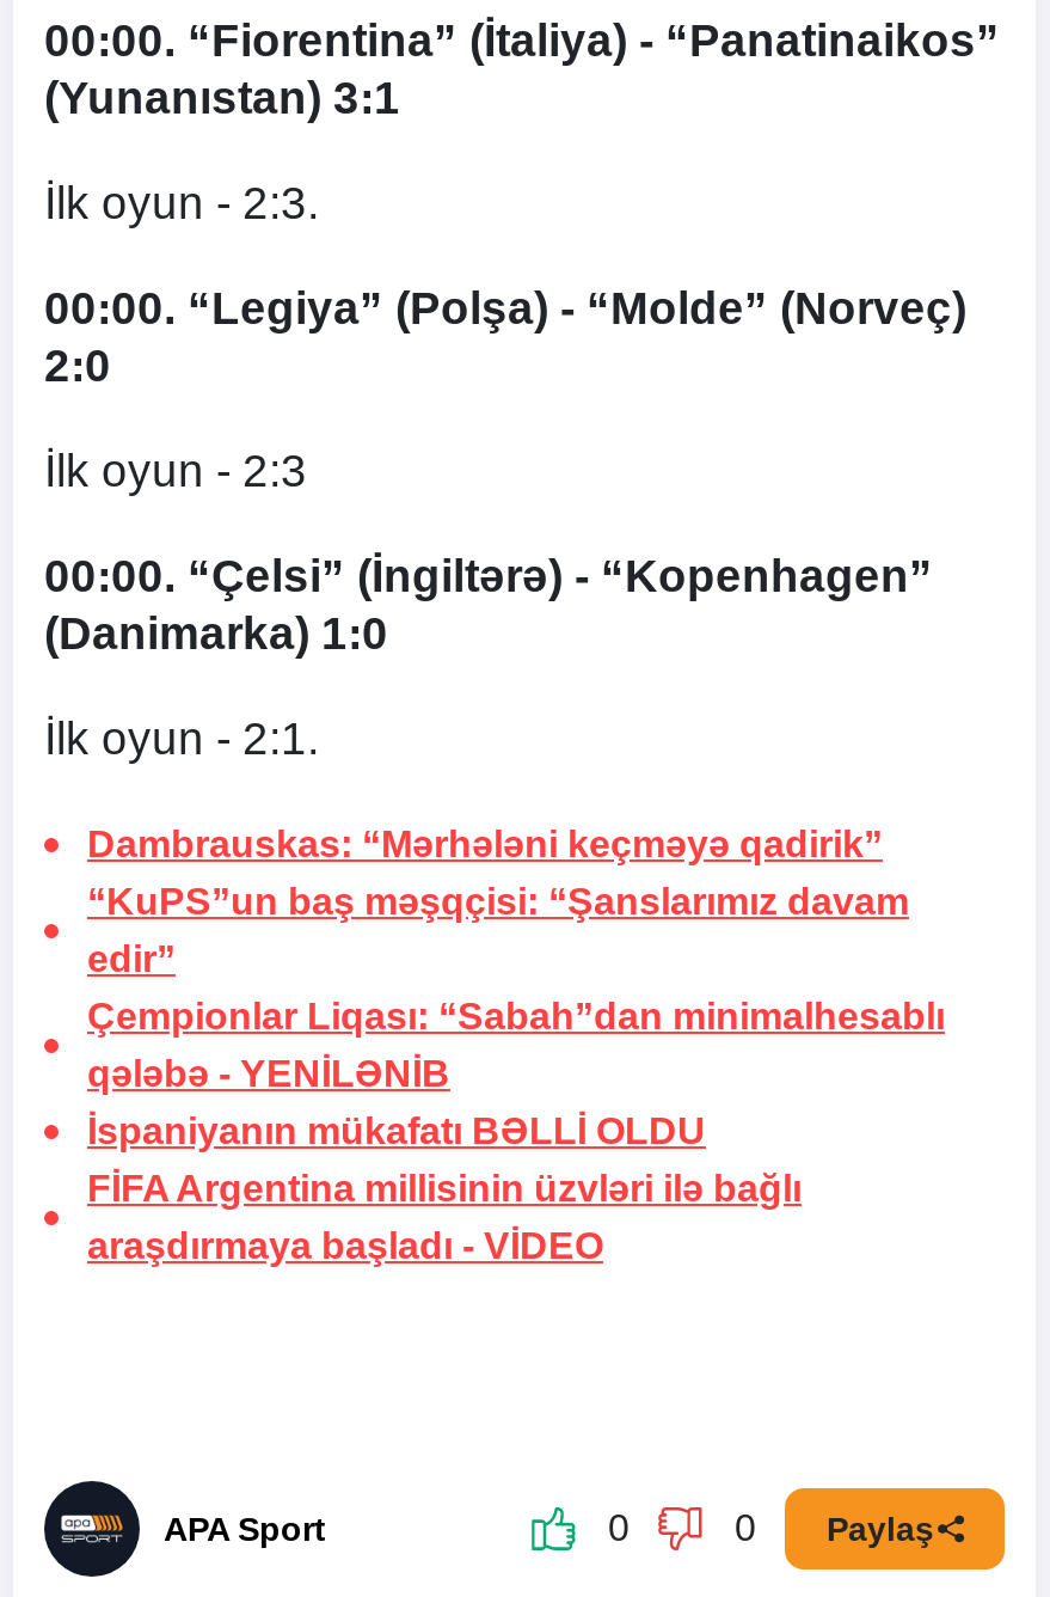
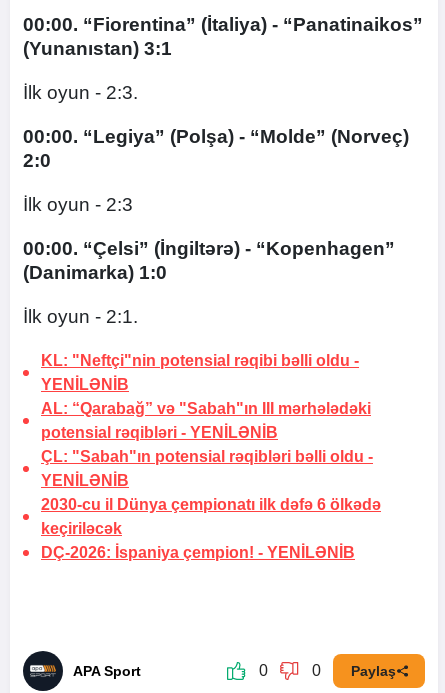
[87,823,945,1265] Dambrauskas: “Mərhələni keçməyə qadirik” | “KuPS”un baş məşqçisi: “Şanslarımız davam | edir” | Çempionlar Liqası: “Sabah”dan minimalhesablı | qələbə - YENİLƏNİB | İspaniyanın mükafatı BƏLLİ OLDU | FİFA Argentina millisinin üzvləri ilə bağlı | araşdırmaya başladı - VİDEO -> [41,352,381,561] KL: "Neftçi"nin potensial rəqibi bəlli oldu - | YENİLƏNİB | AL: “Qarabağ” və "Sabah"ın III mərhələdəki | potensial rəqibləri - YENİLƏNİB | ÇL: "Sabah"ın potensial rəqibləri bəlli oldu - | YENİLƏNİB | 2030-cu il Dünya çempionatı ilk dəfə 6 ölkədə | keçiriləcək | DÇ-2026: İspaniya çempion! - YENİLƏNİB

